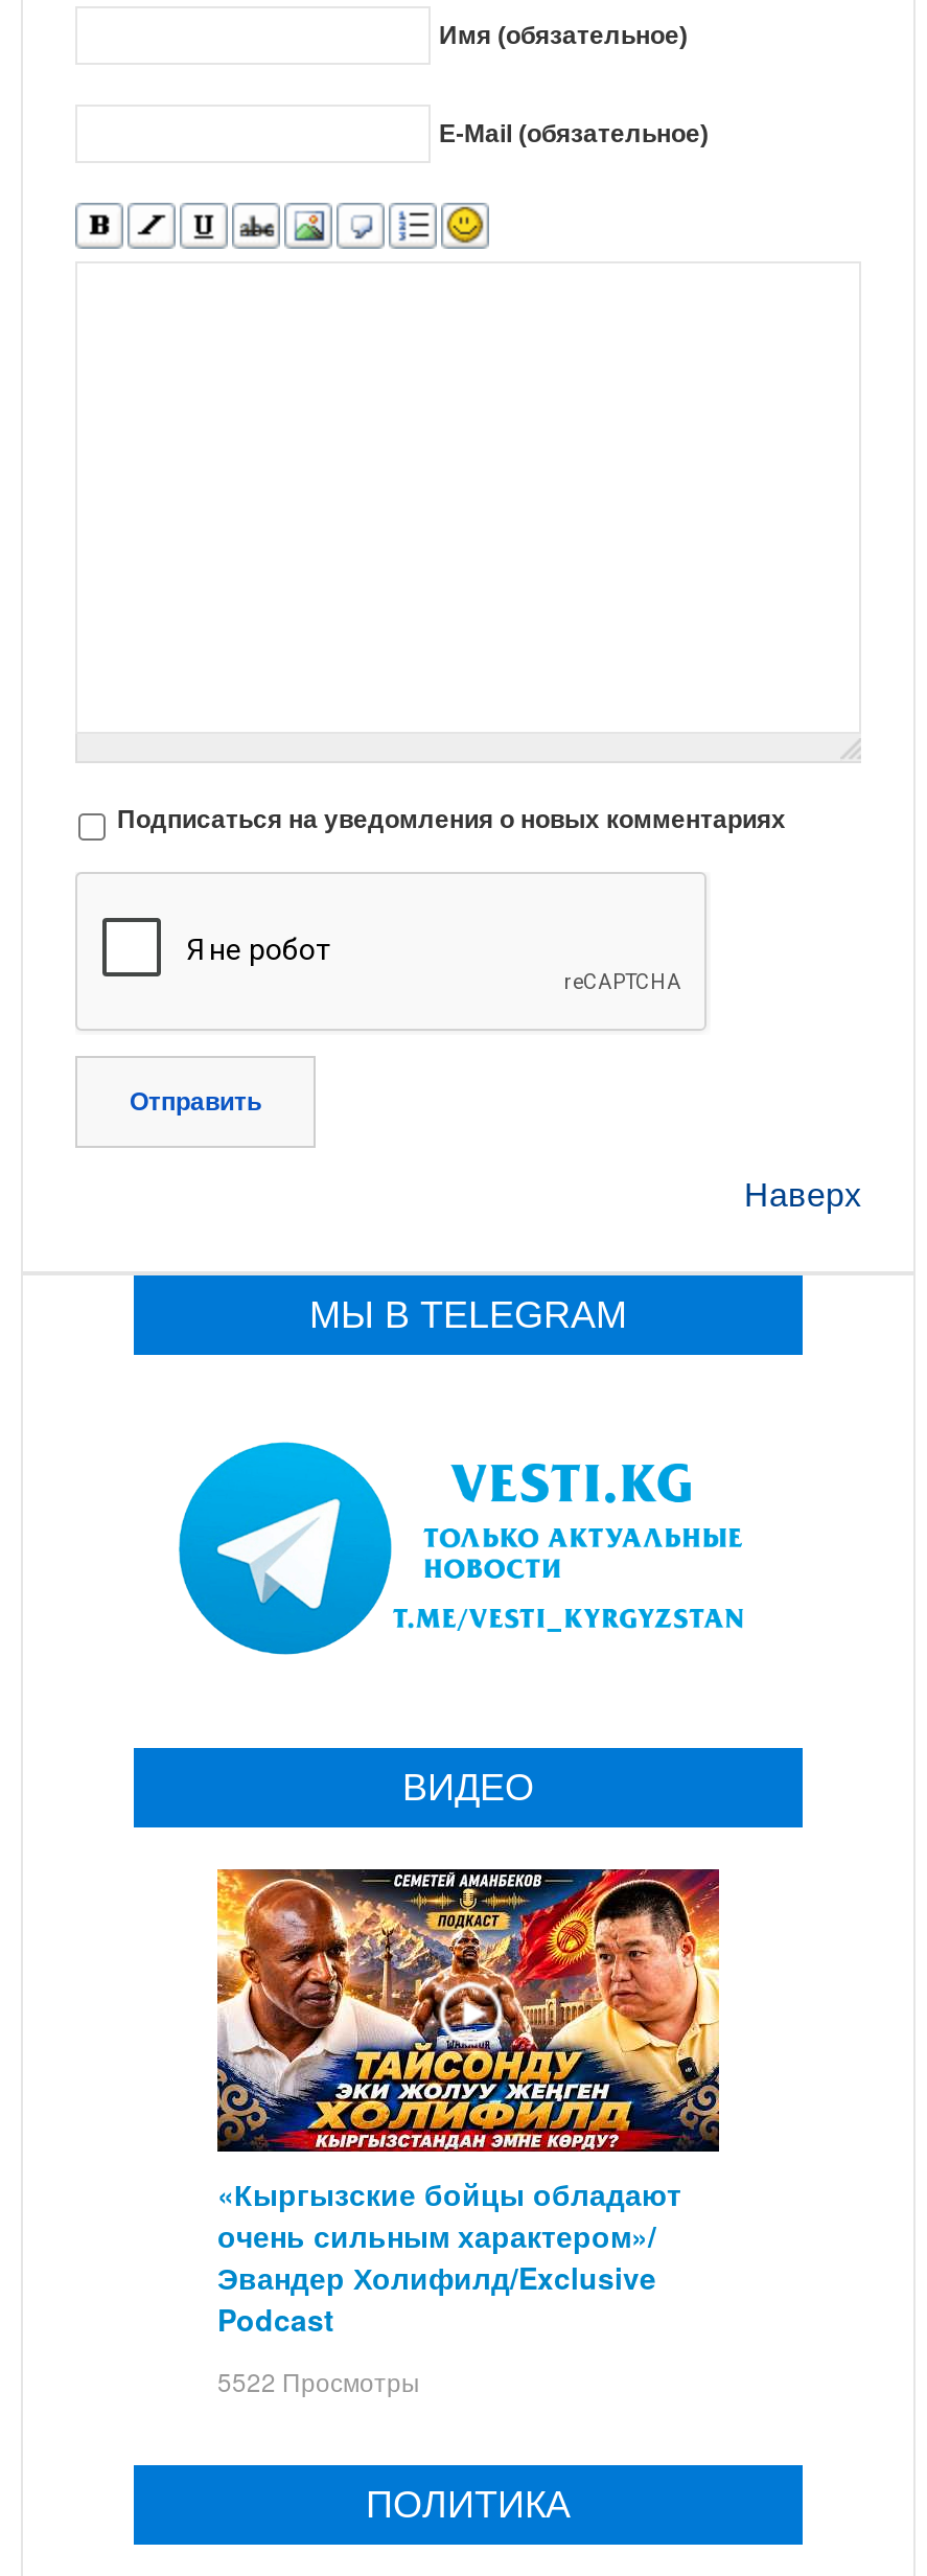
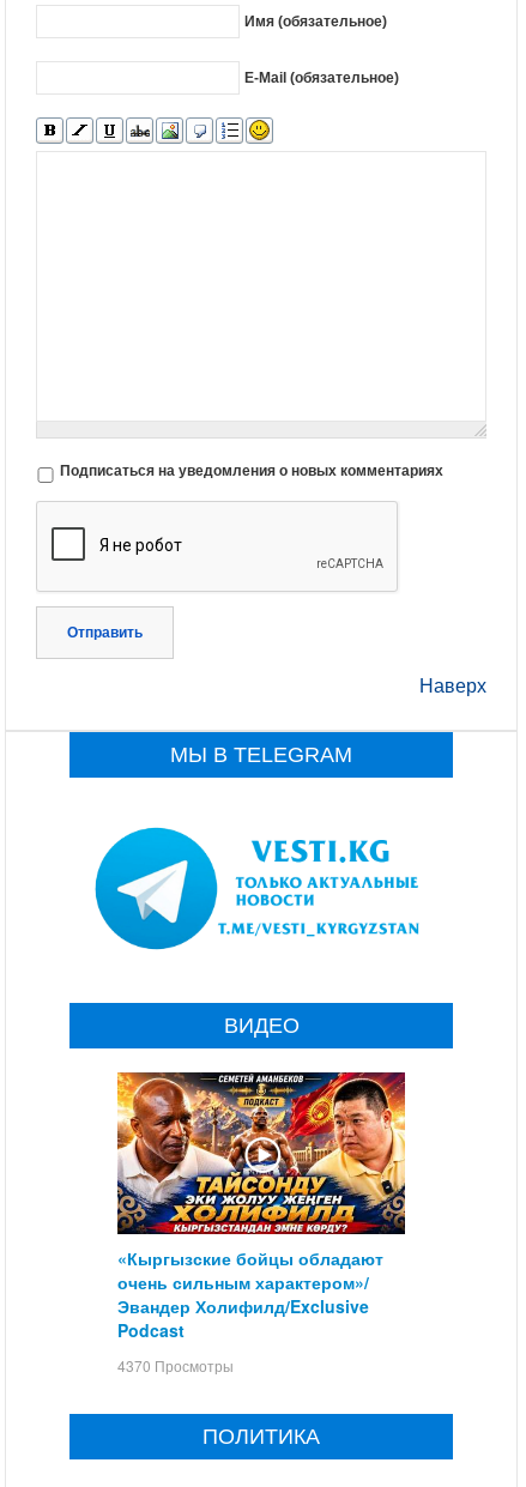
[217,2363,420,2399] 5522 Просмотры -> [117,1355,234,1376] 4370 Просмотры

